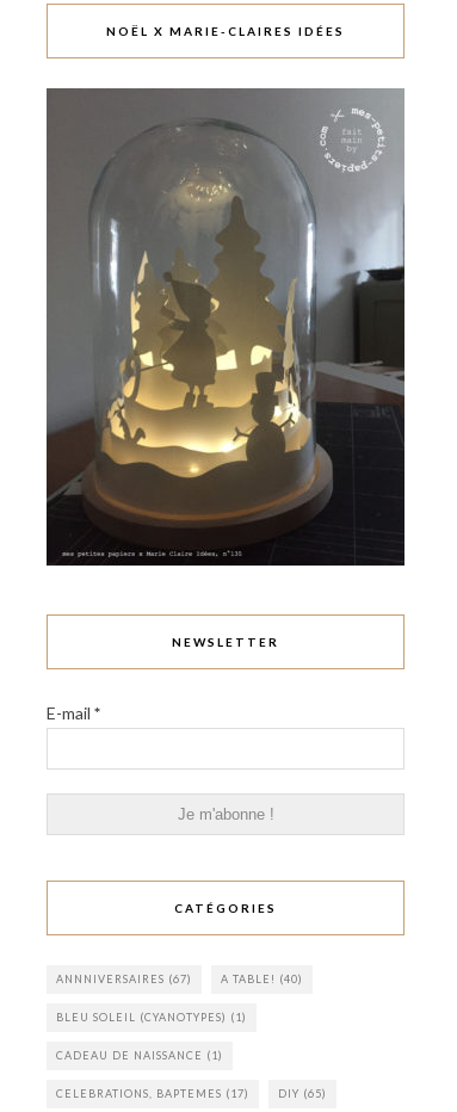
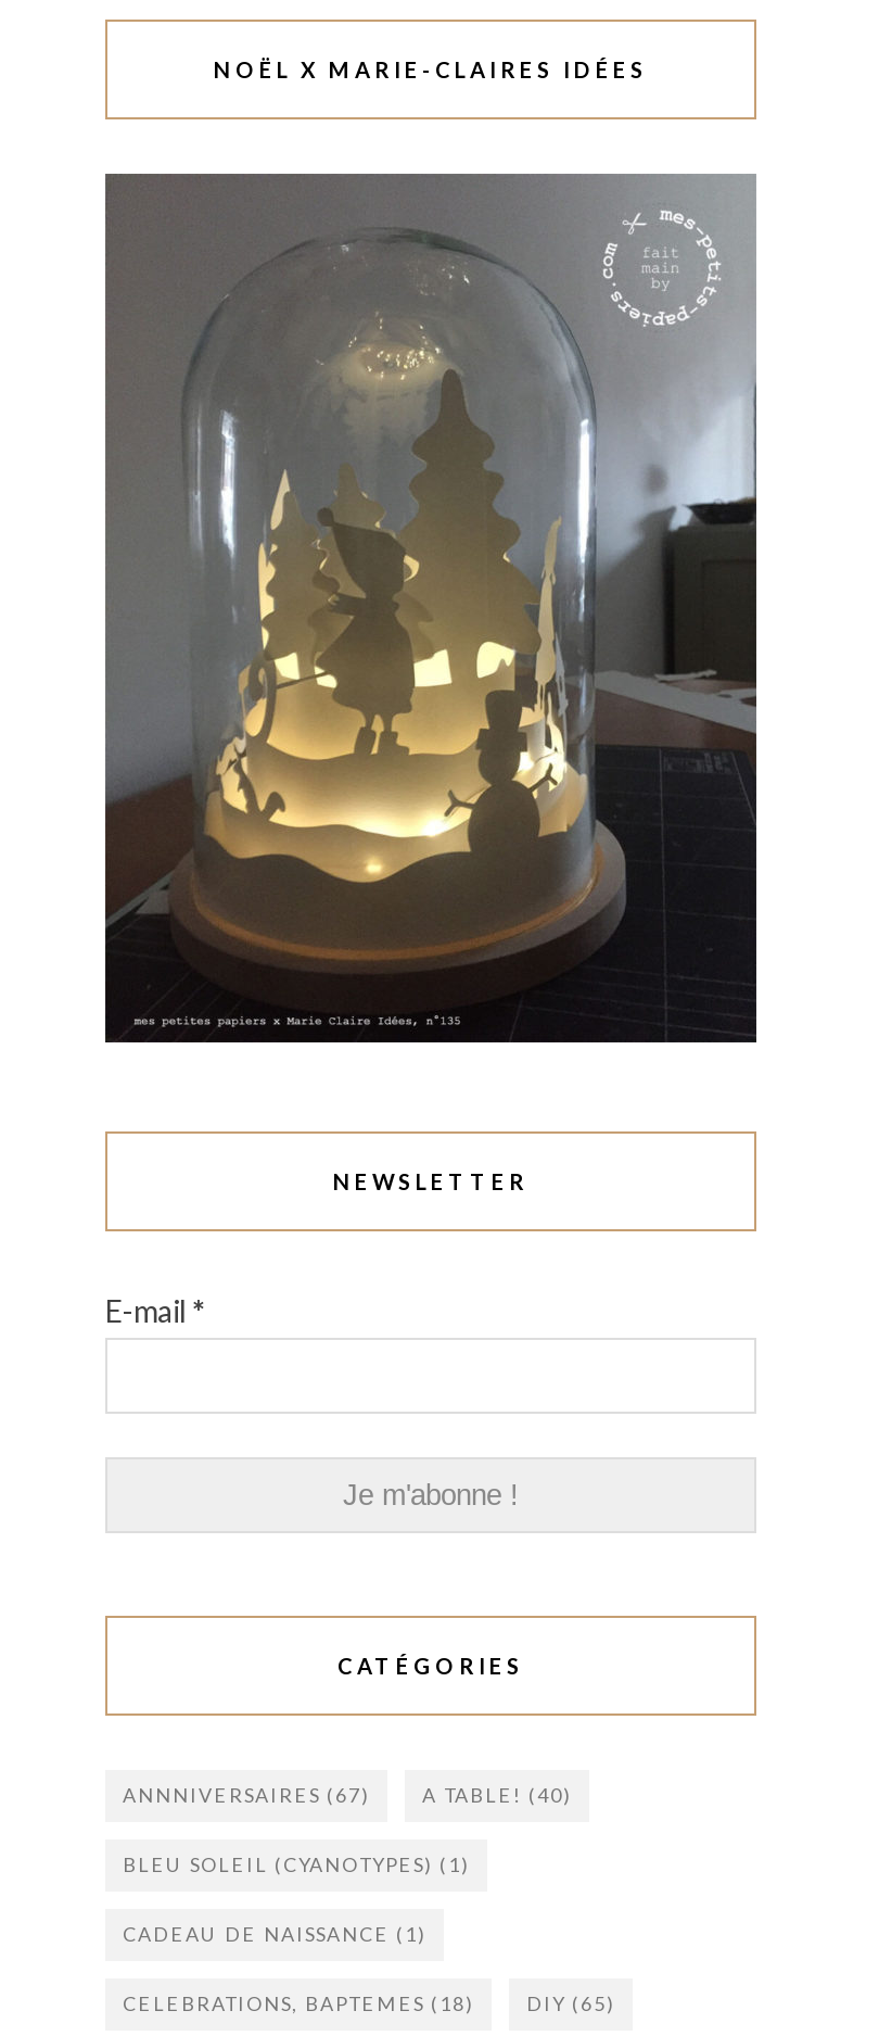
[56,1087,249,1100] CELEBRATIONS, BAPTEMES (17) -> [123,1991,474,2014] CELEBRATIONS, BAPTEMES (18)

